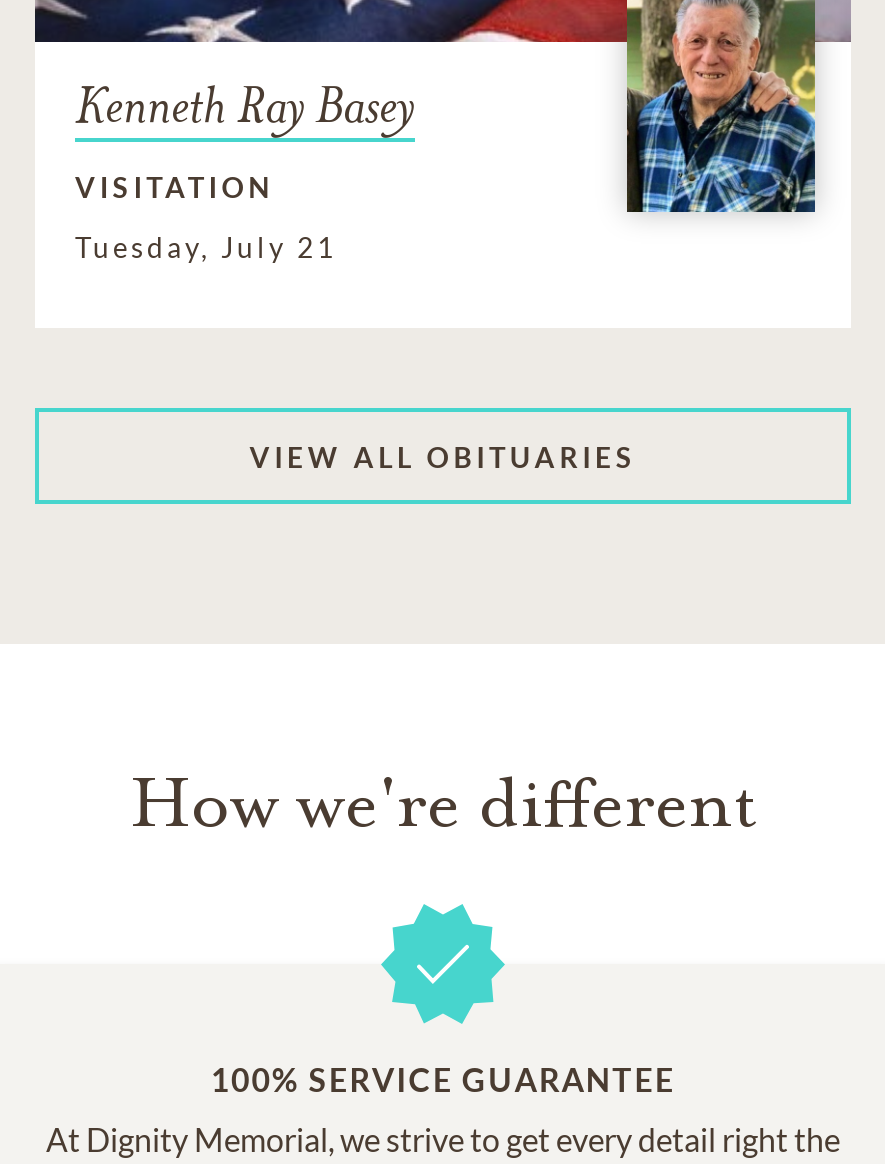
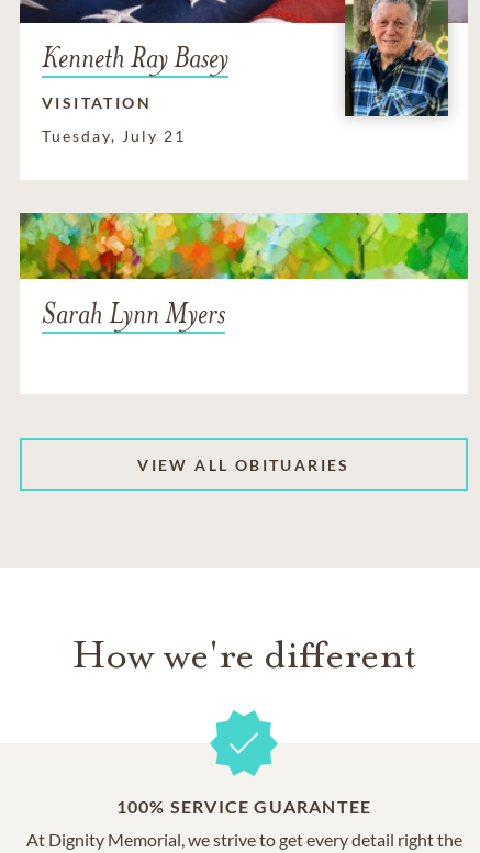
none -> [19,212,469,332] [image] | Sarah Lynn Myers

